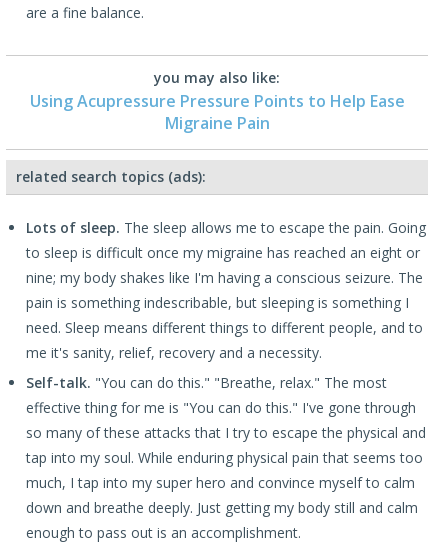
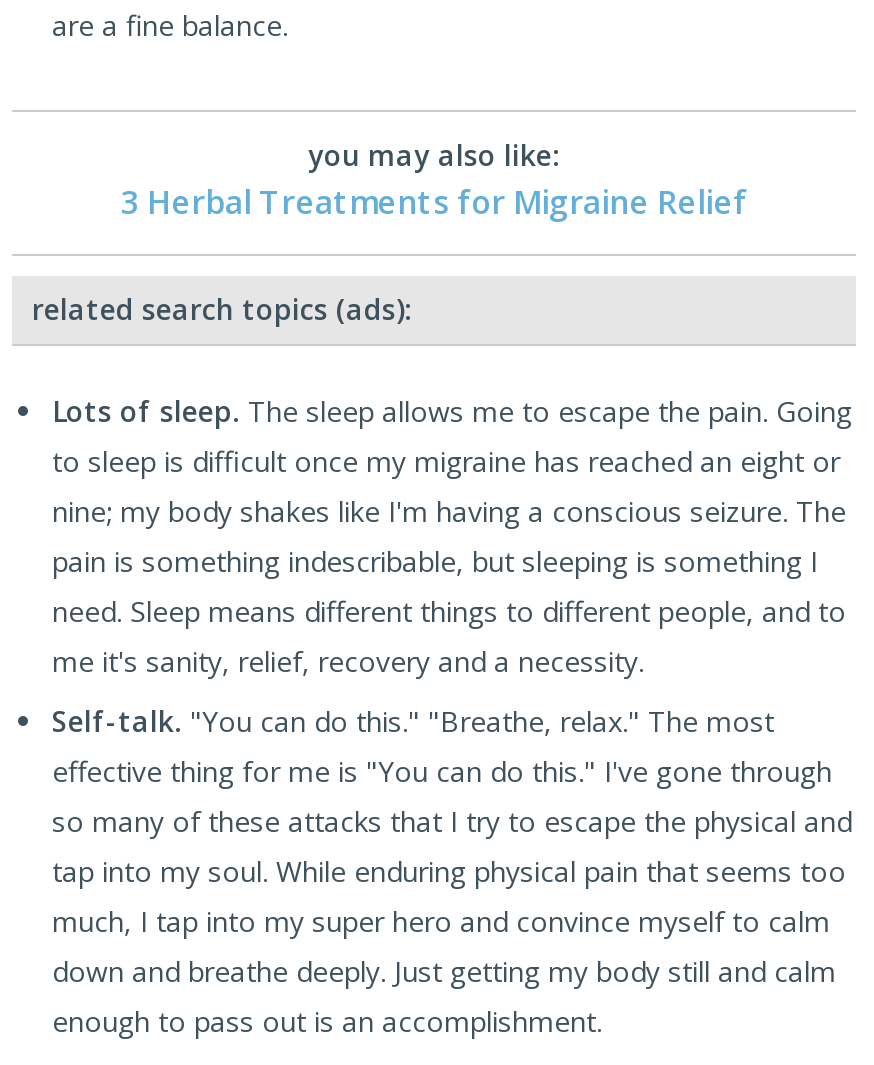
[29,90,404,134] Using Acupressure Pressure Points to Help Ease | Migraine Pain -> [121,181,747,225] 3 Herbal Treatments for Migraine Relief

